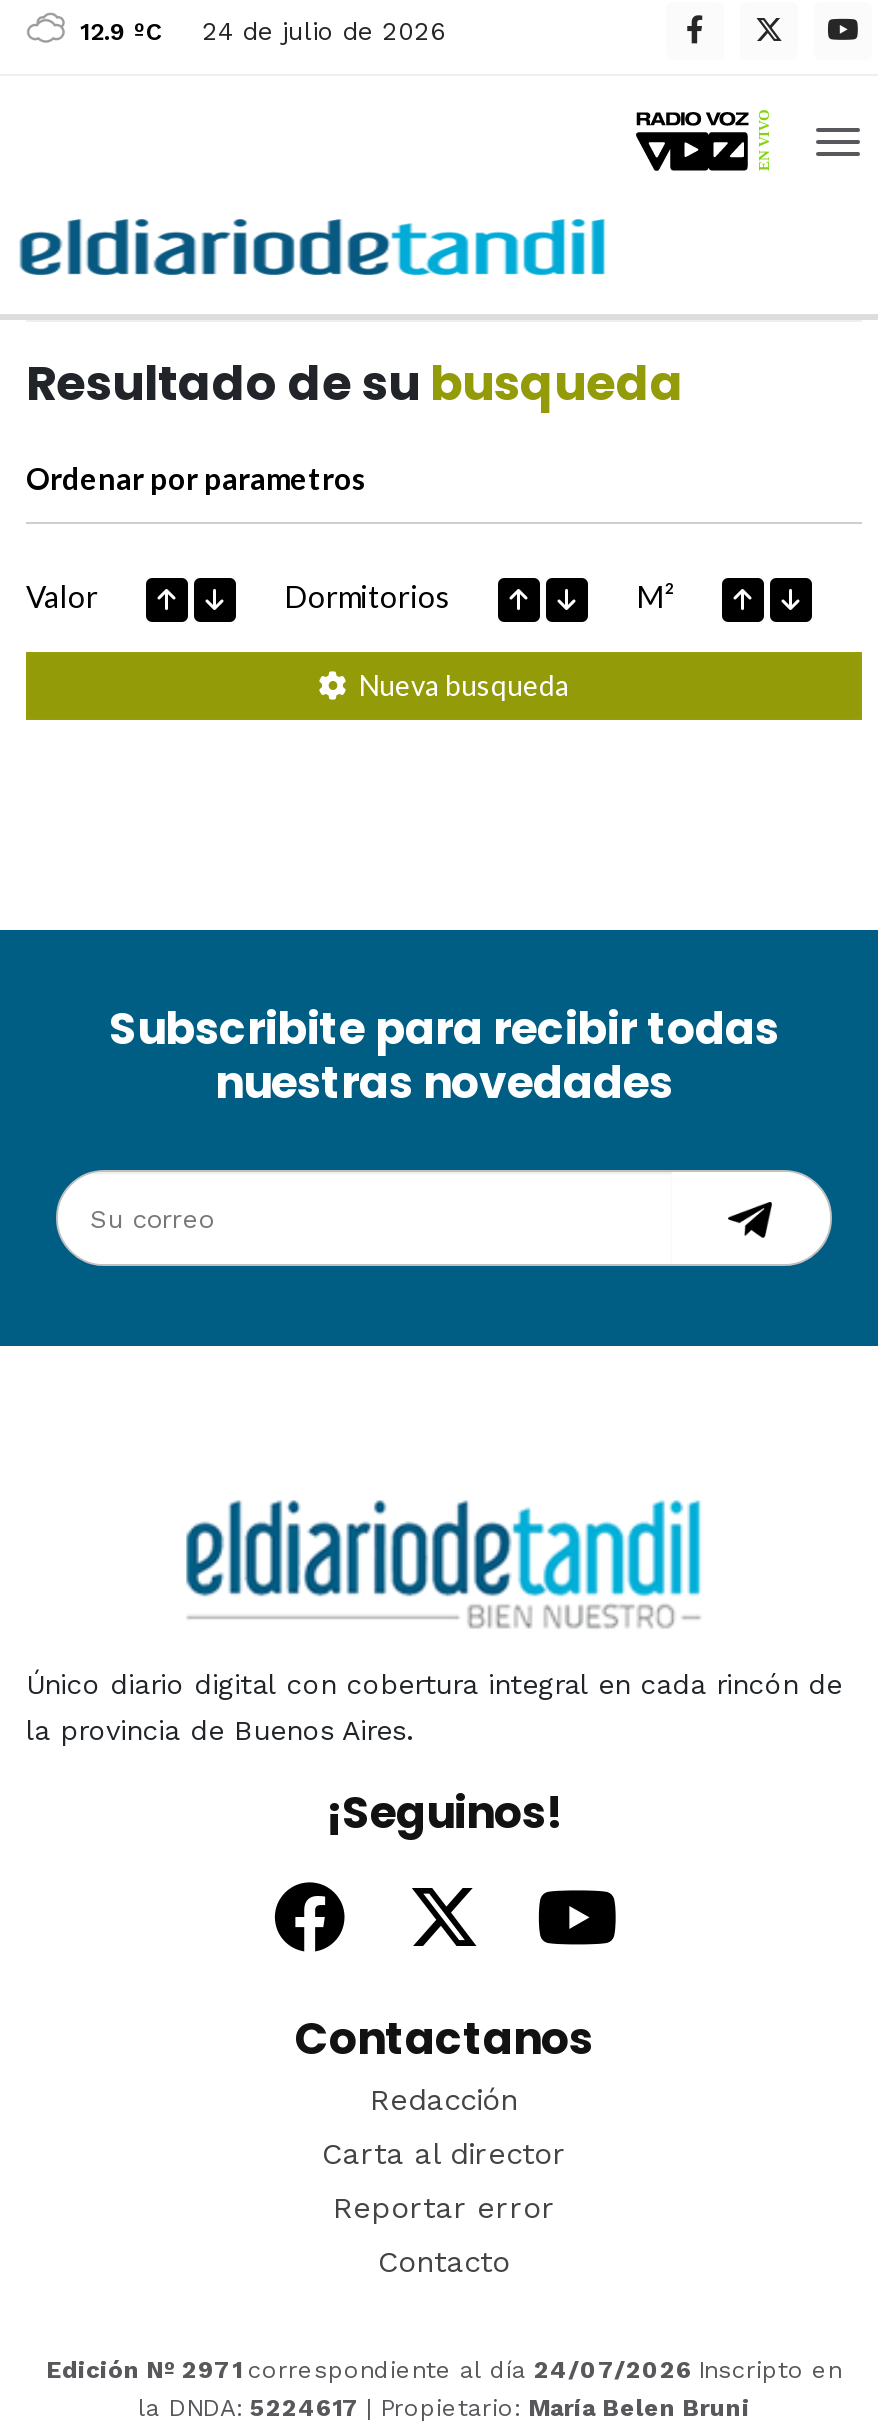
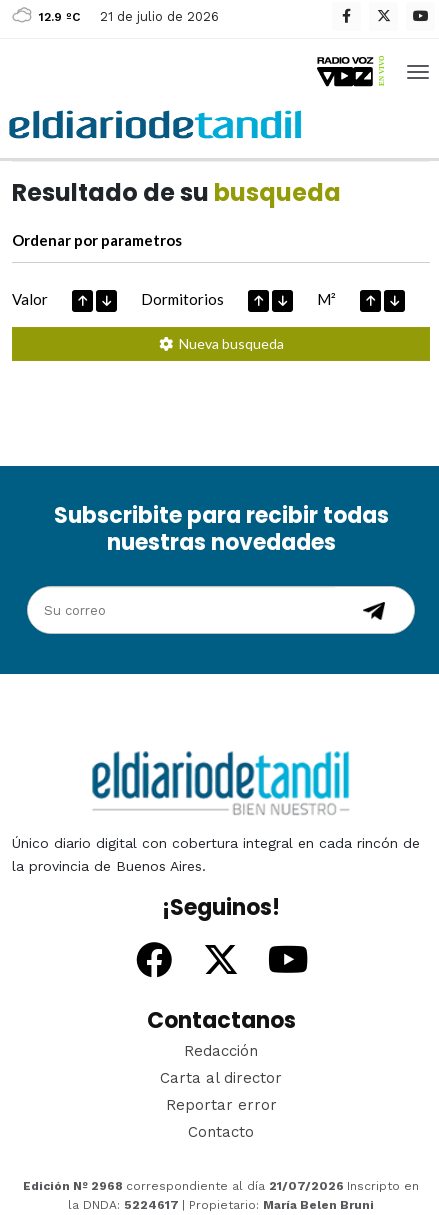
[80,16,446,46] 12.9 ºC 24 de julio de 2026 -> [39,9,219,24] 12.9 ºC 21 de julio de 2026
[46,2356,842,2384] Edición Nº 2971 correspondiente al día 24/07/2026 Inscripto en -> [23,1179,419,1193] Edición Nº 2968 correspondiente al día 21/07/2026 Inscripto en

